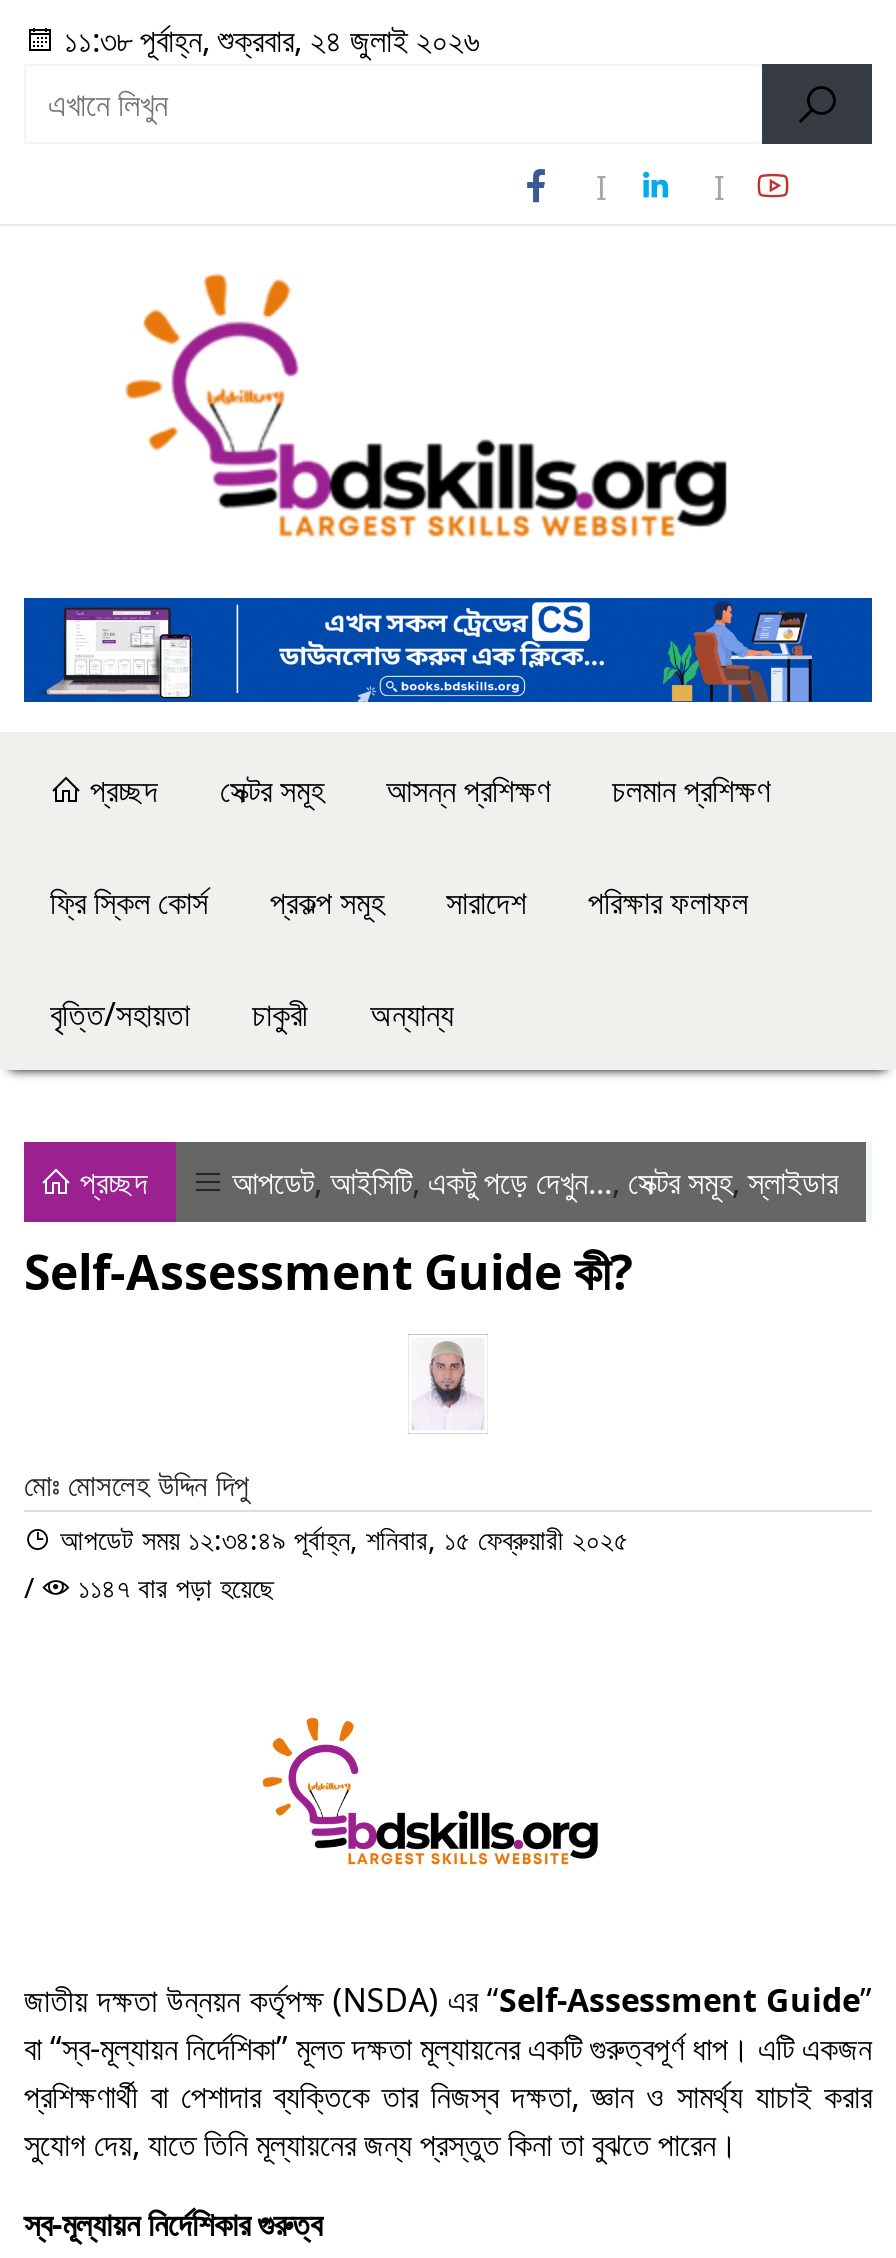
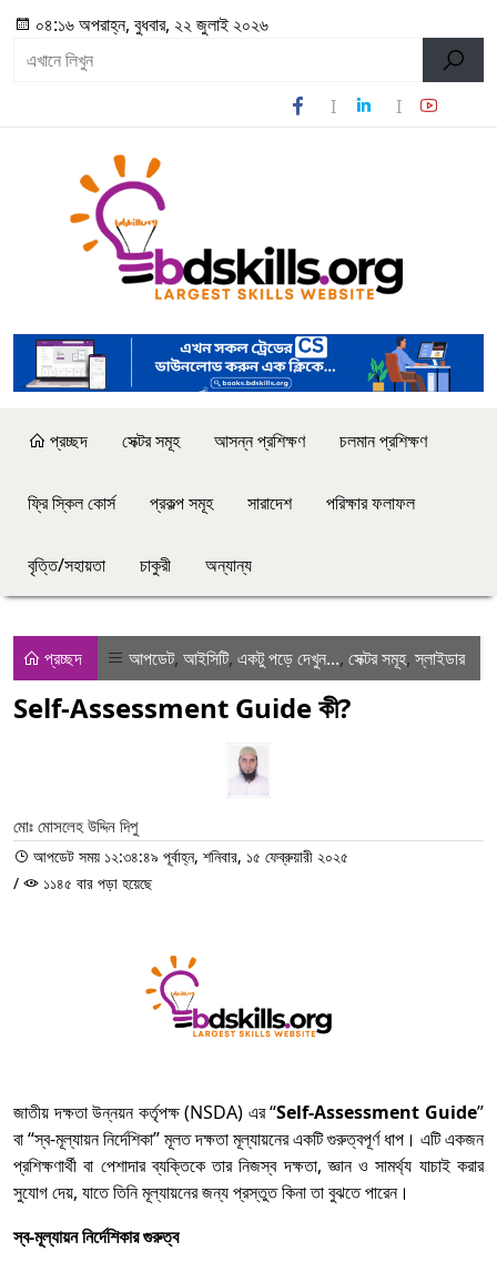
[56,18,480,62] ১১:৩৮ পূর্বাহ্ন, শুক্রবার, ২৪ জুলাই ২০২৬ -> [31,12,268,37] ০৪:১৬ অপরাহ্ন, বুধবার, ২২ জুলাই ২০২৬
[70,1569,274,1607] ১১৪৭ বার পড়া হয়েছে -> [39,873,152,894] ১১৪৫ বার পড়া হয়েছে

